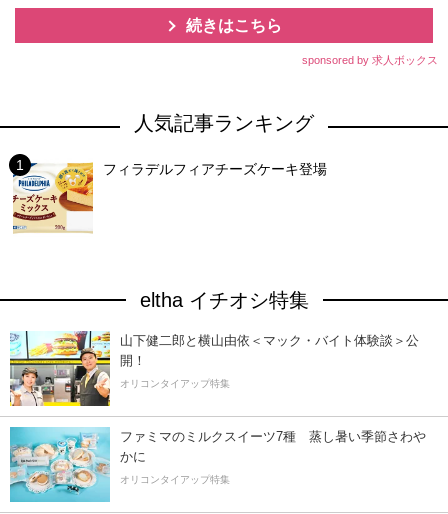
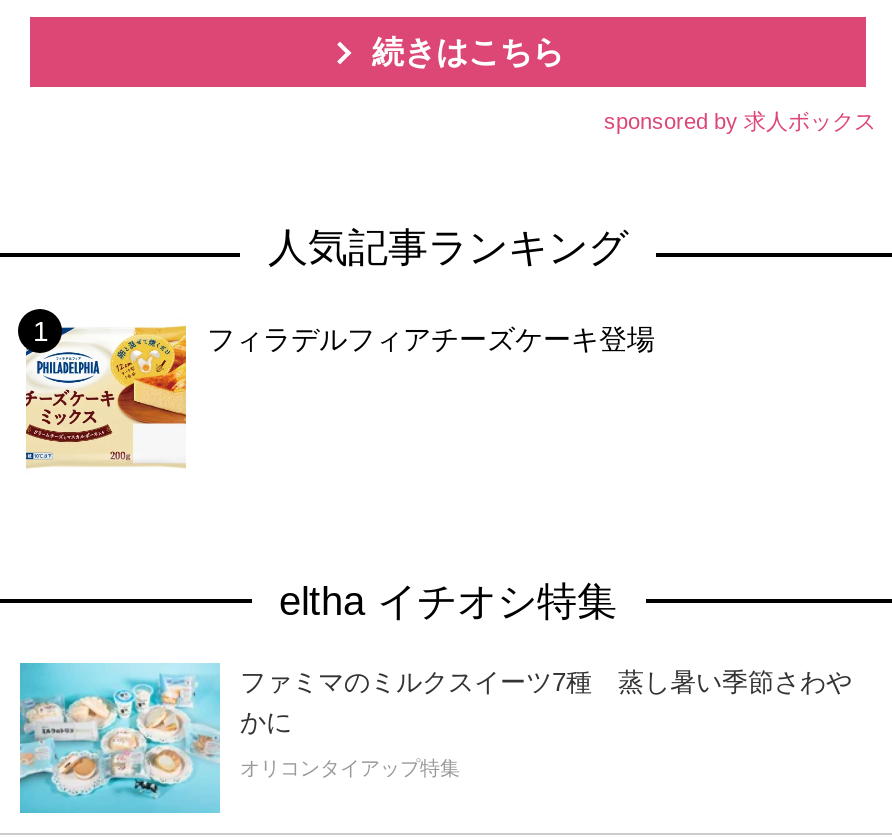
[9,330,419,407] [image] | 山下健二郎と横山由依＜マック・バイト体験談＞公 | 開！ | オリコンタイアップ特集 -> none

